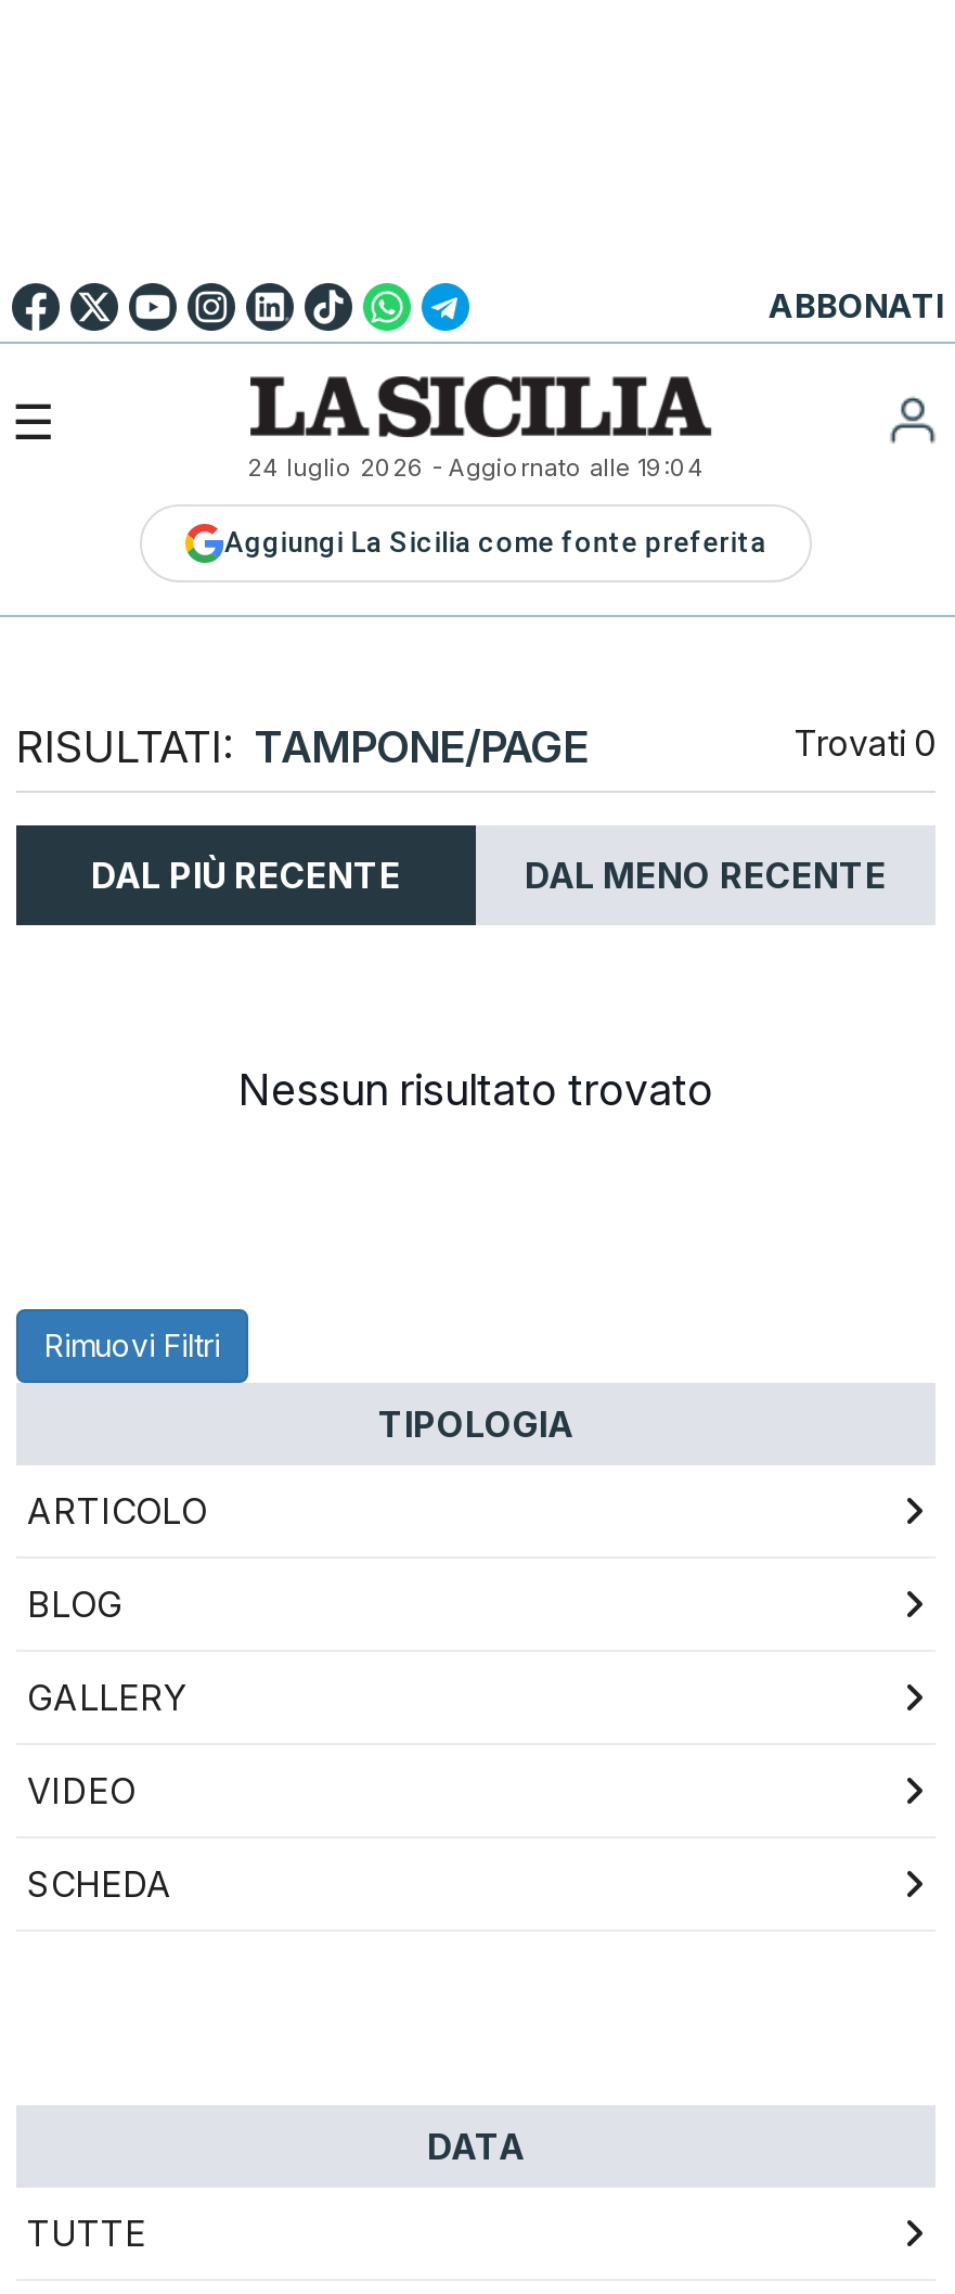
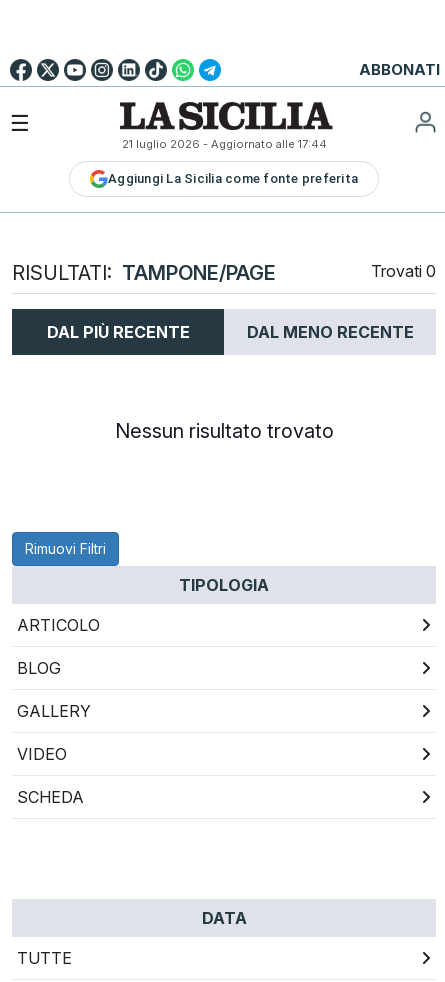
[247,451,705,482] 24 luglio 2026 - Aggiornato alle 19:04 -> [121,136,326,150] 21 luglio 2026 - Aggiornato alle 17:44

